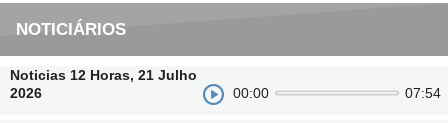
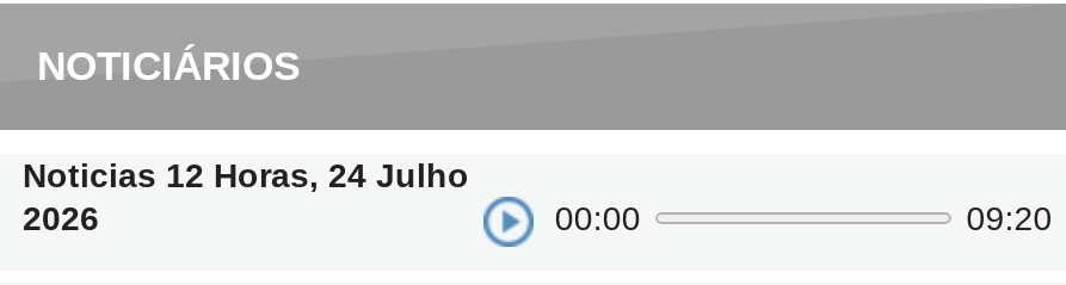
[10,67,197,83] Noticias 12 Horas, 21 Julho -> [23,157,469,195] Noticias 12 Horas, 24 Julho
[405,85,441,101] 07:54 -> [966,200,1052,238] 09:20

